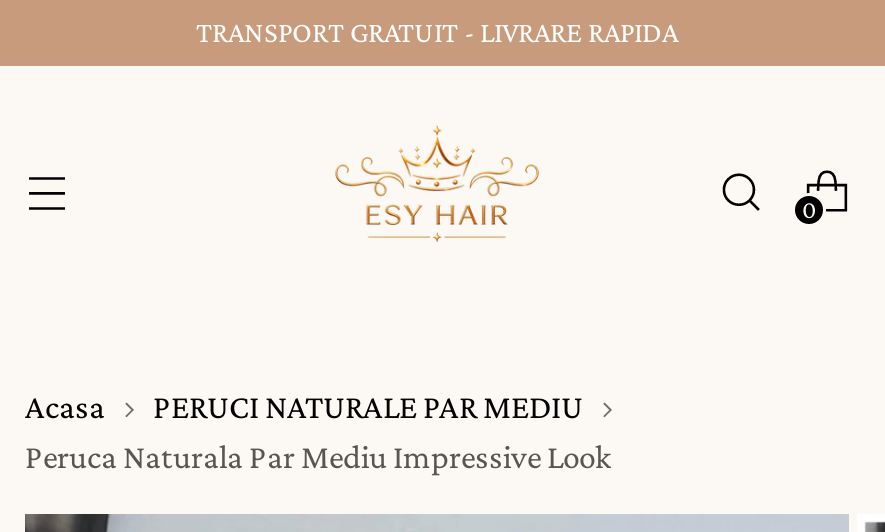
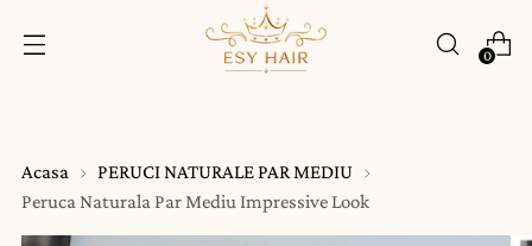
[196,16,678,48] TRANSPORT GRATUIT - LIVRARE RAPIDA -> none

